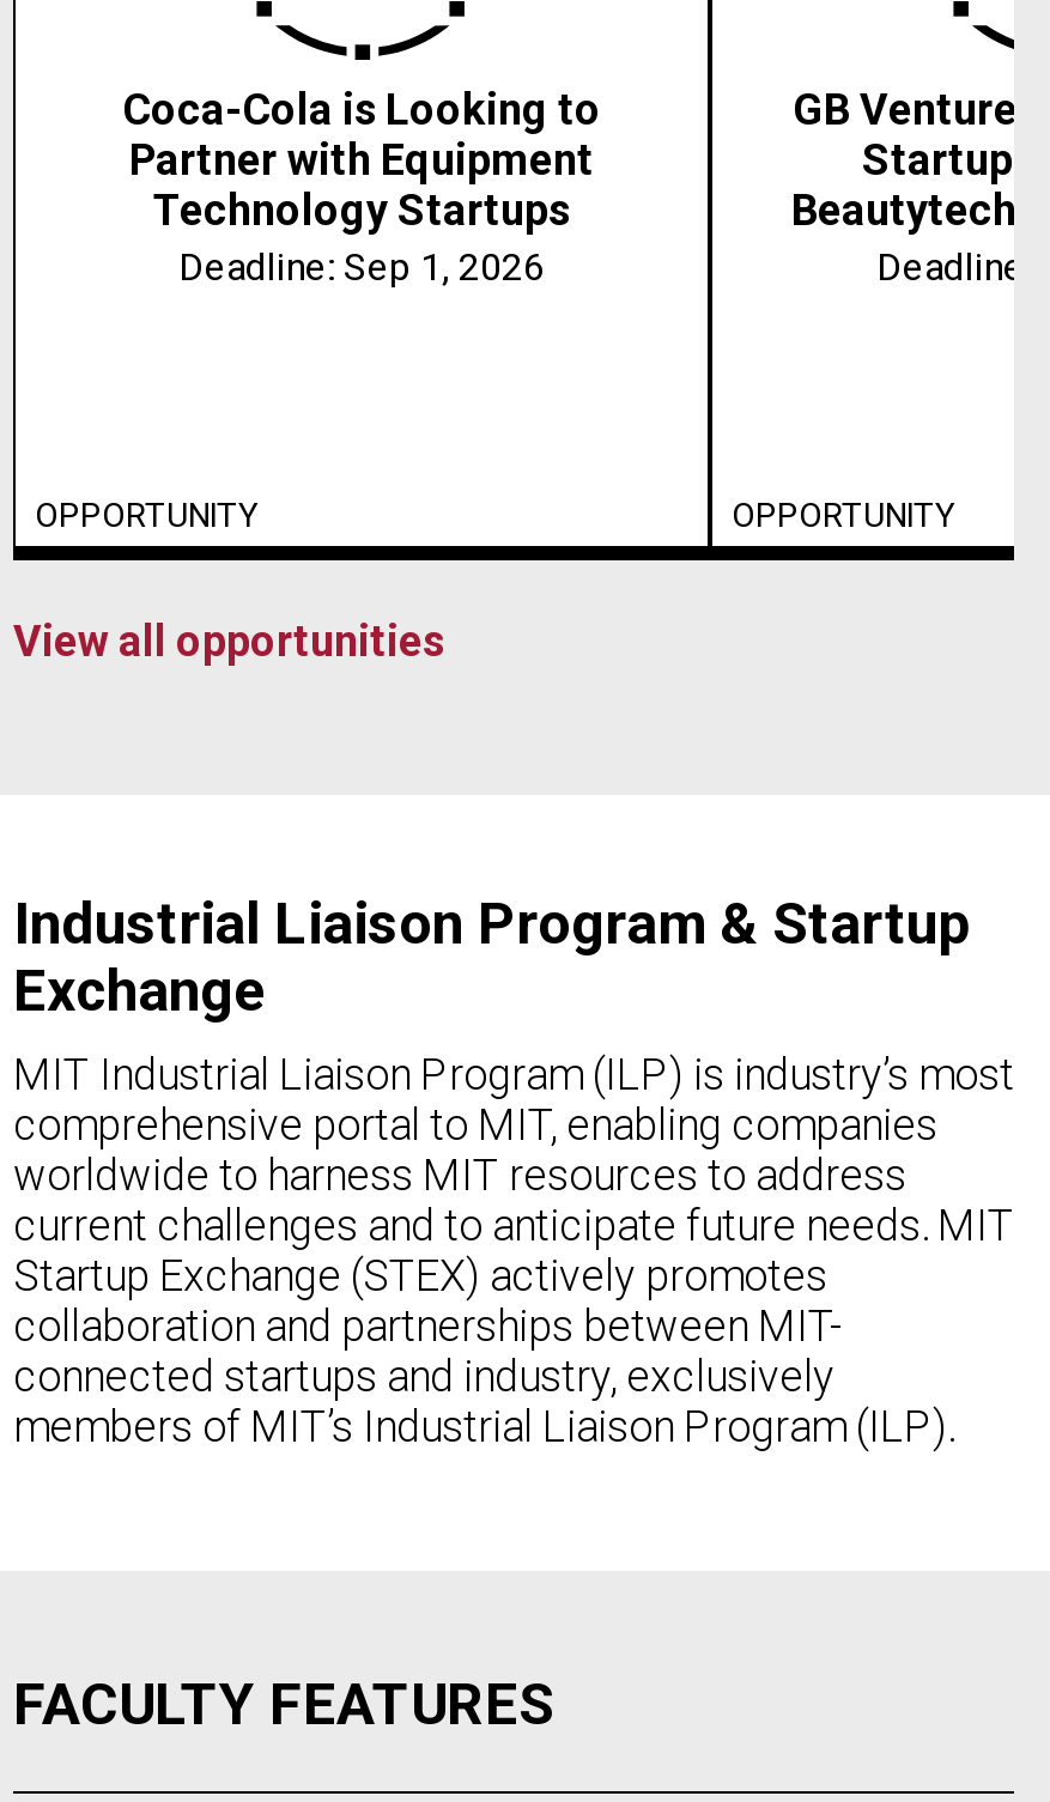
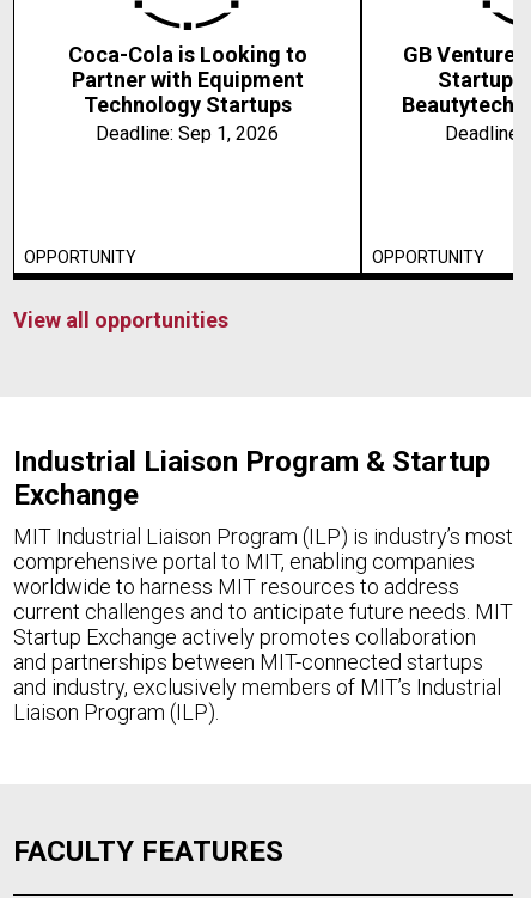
[13,1250,954,1451] Startup Exchange (STEX) actively promotes | collaboration and partnerships between MIT- | connected startups and industry, exclusively | members of MIT’s Industrial Liaison Program (ILP). -> [13,624,501,725] Startup Exchange actively promotes collaboration | and partnerships between MIT-connected startups | and industry, exclusively members of MIT’s Industrial | Liaison Program (ILP).

